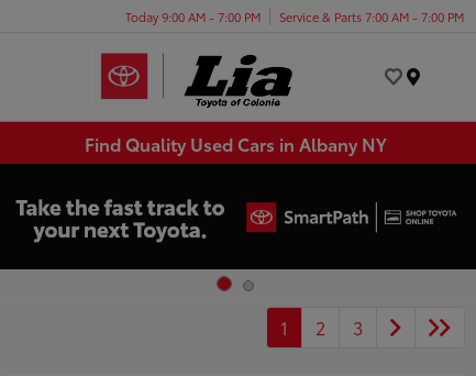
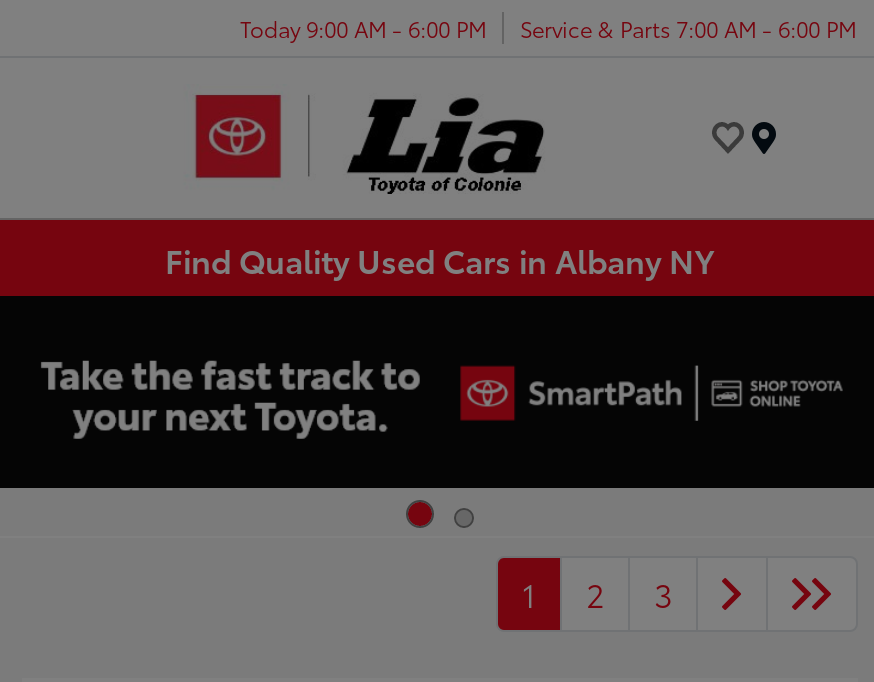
[125,7,261,25] Today 9:00 AM - 7:00 PM -> [240,11,486,43] Today 9:00 AM - 6:00 PM
[279,7,464,25] Service & Parts 7:00 AM - 7:00 PM -> [520,11,856,43] Service & Parts 7:00 AM - 6:00 PM

